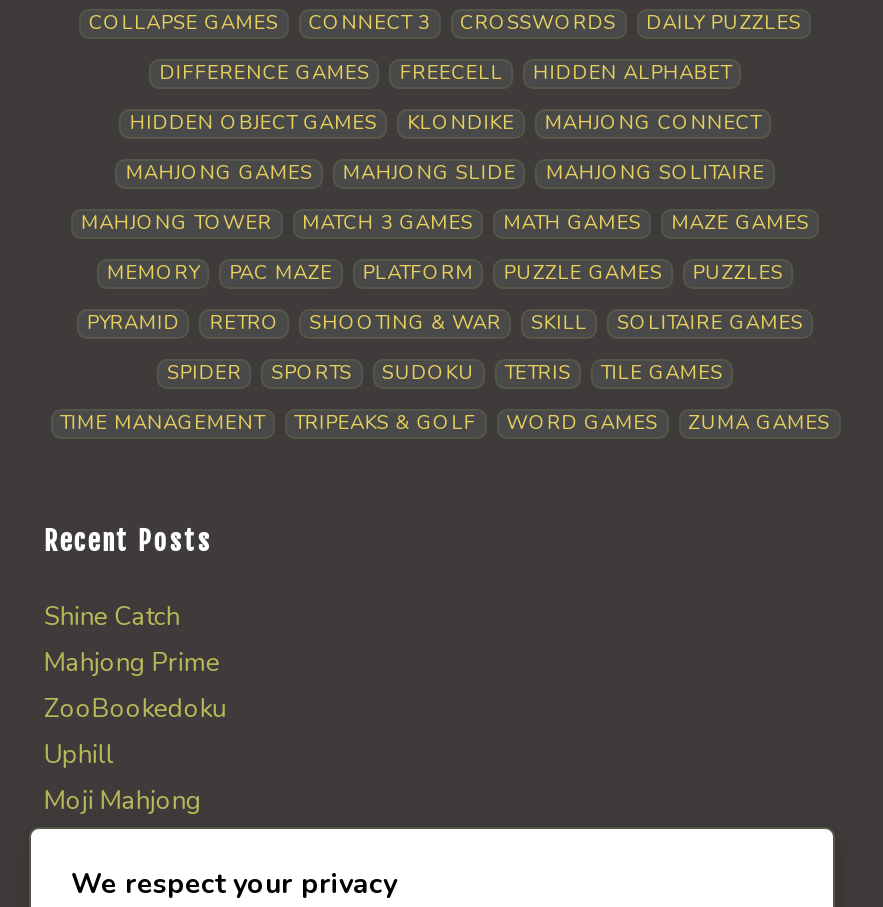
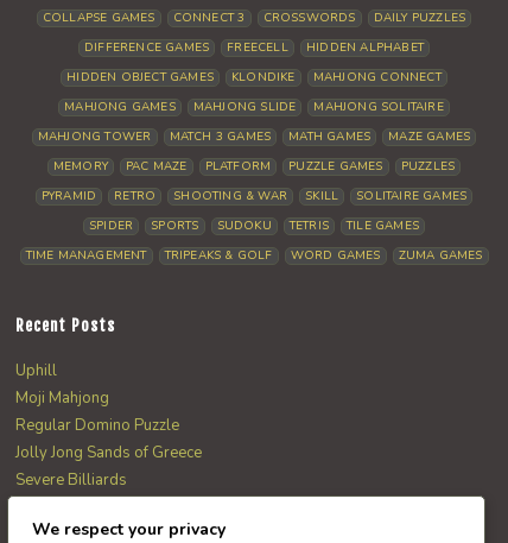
[44,600,226,728] Shine Catch | Mahjong Prime | ZooBookedoku -> none
moved [44,738,202,820] -> [16,360,110,409]: Uphill | Moji Mahjong
none -> [16,415,202,491] Regular Domino Puzzle | Jolly Jong Sands of Greece | Severe Billiards

